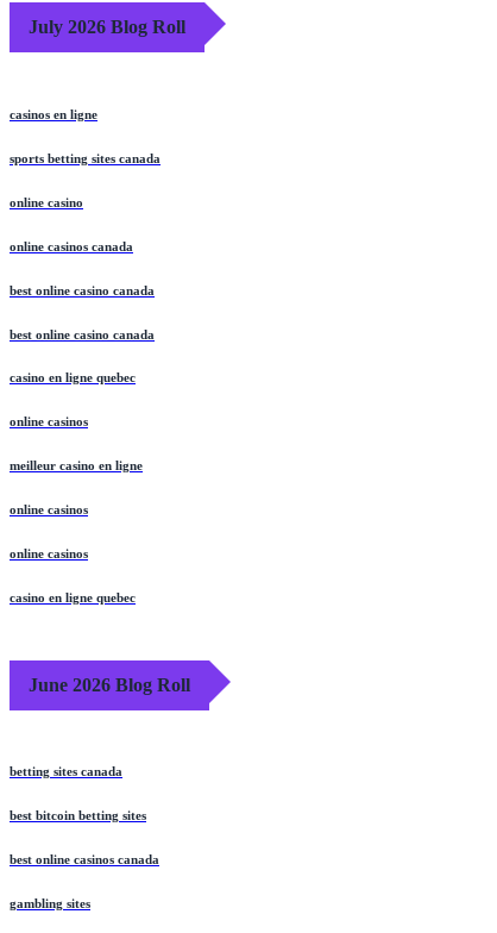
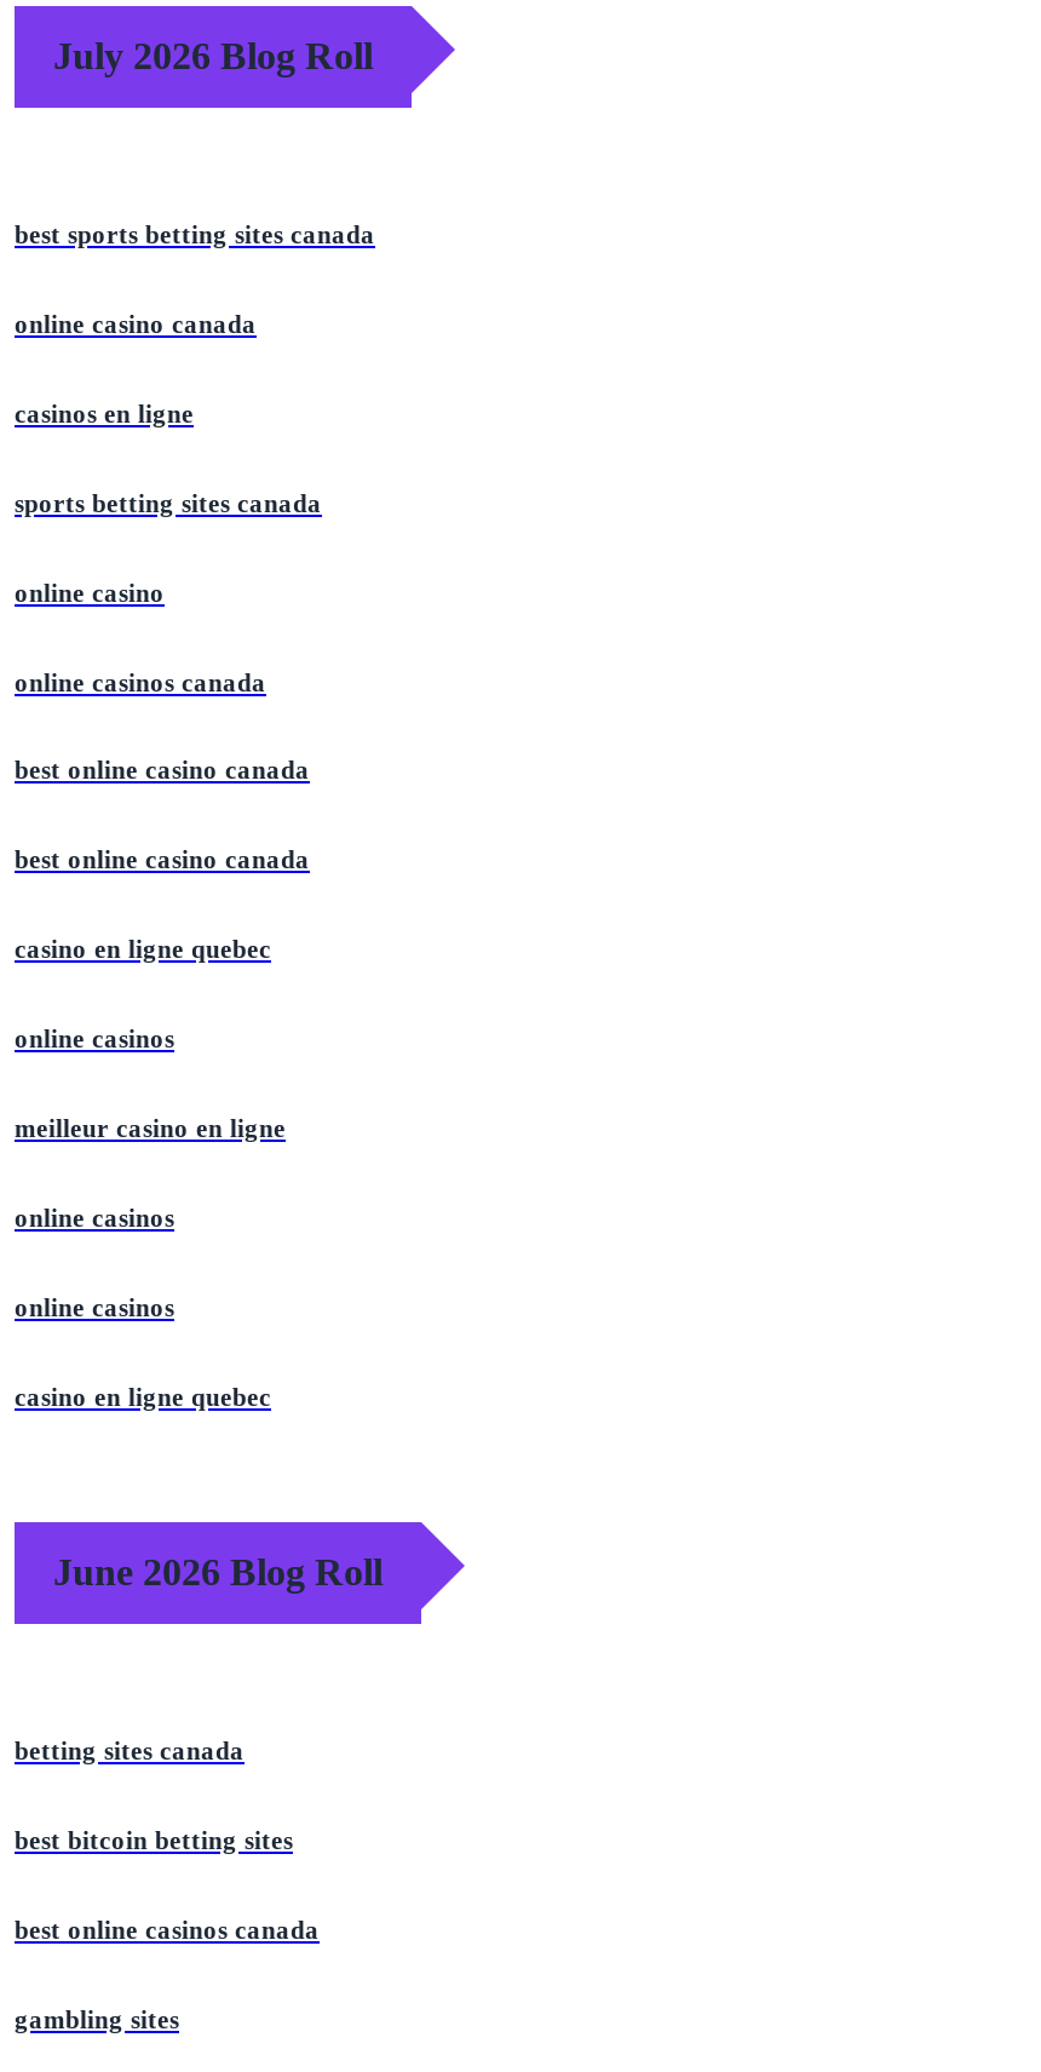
none -> [15,218,375,337] best sports betting sites canada | online casino canada

